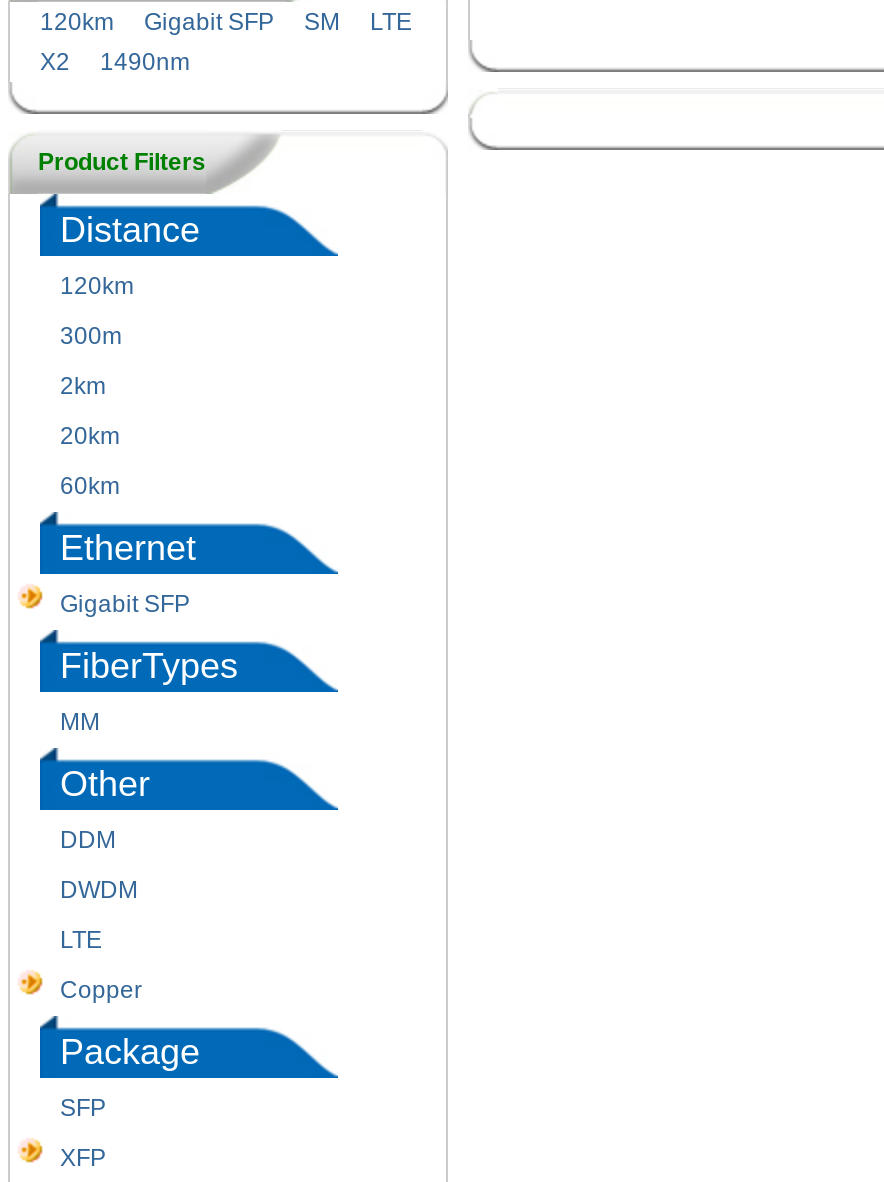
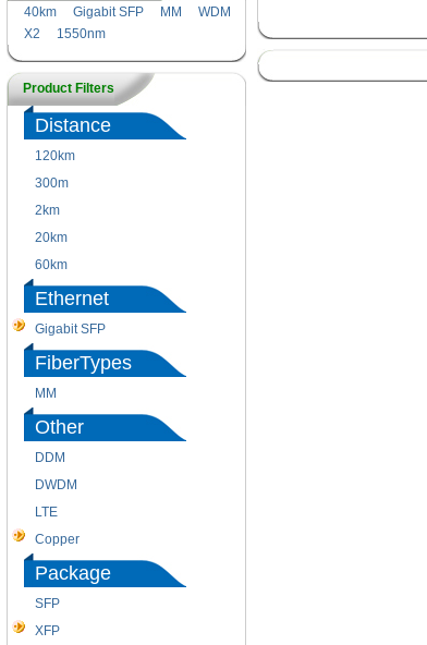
[40,8,114,36] 120km -> [24,4,57,20] 40km
[304,8,412,36] SM | LTE -> [160,4,231,20] MM | WDM
[40,48,190,76] X2 1490nm -> [24,26,106,41] X2 1550nm

